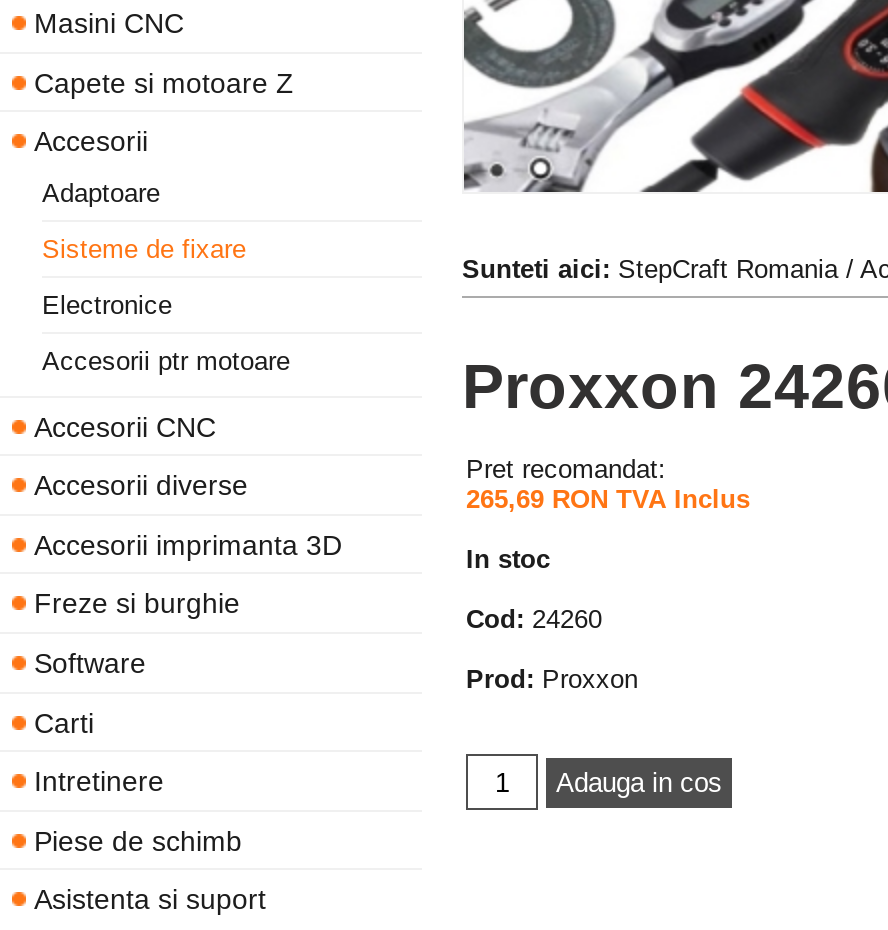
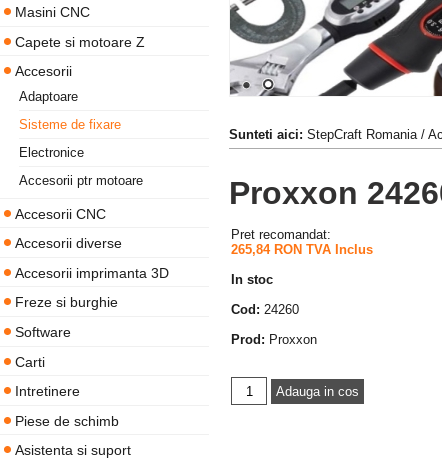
[466,485,750,515] 265,69 RON TVA Inclus -> [231,242,373,257] 265,84 RON TVA Inclus

